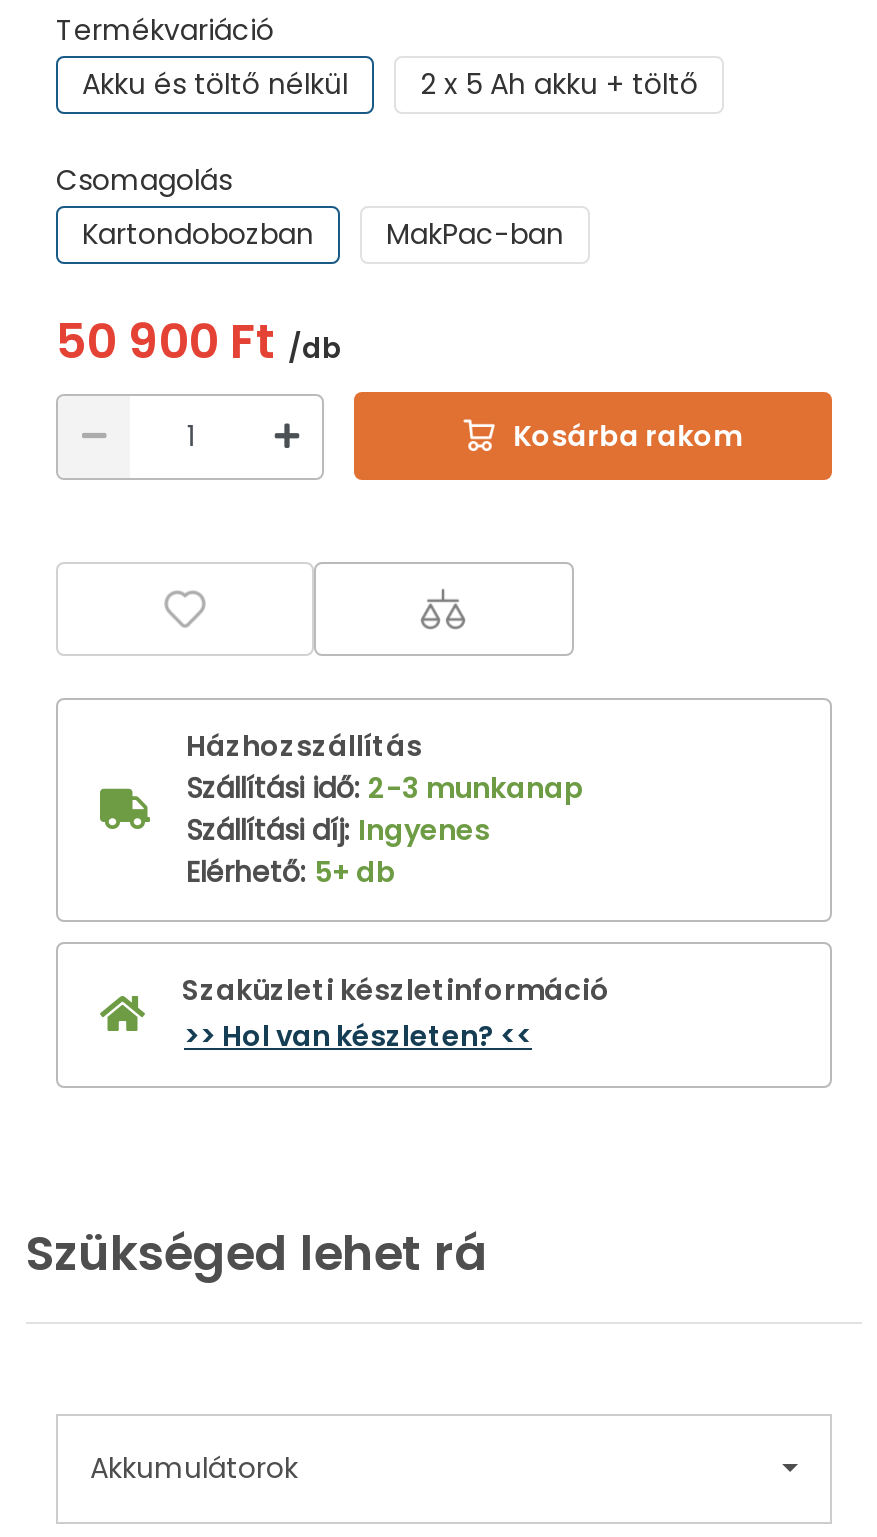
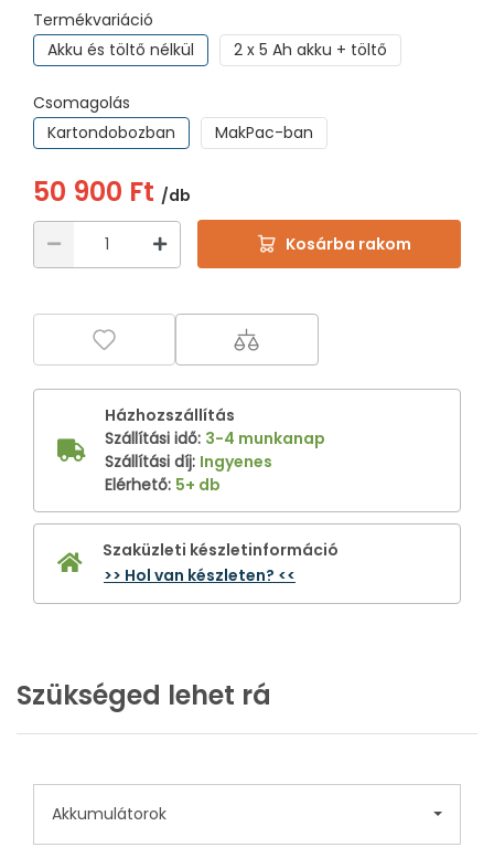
[186,767,584,807] Szállítási idő: 2-3 munkanap -> [105,427,325,449] Szállítási idő: 3-4 munkanap

